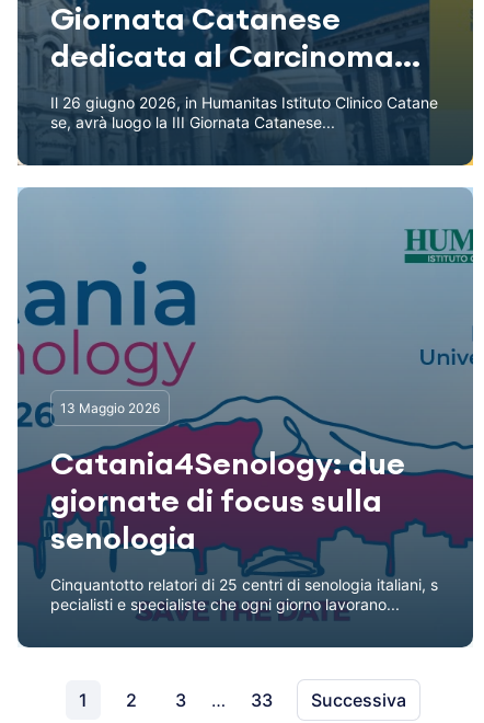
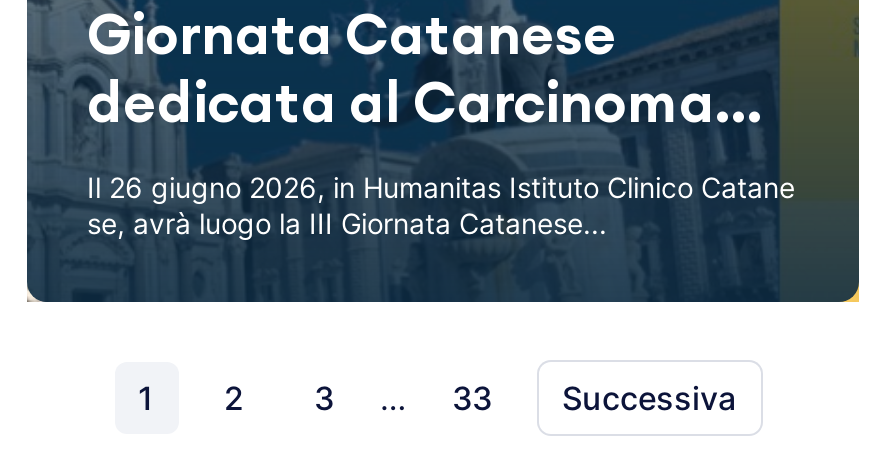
[18,186,474,613] [image] | 13 Maggio 2026 | Catania4Senology: due | giornate di focus sulla | senologia | Cinquantotto relatori di 25 centri di senologia italiani, s | pecialisti e specialiste che ogni giorno lavorano... -> none

